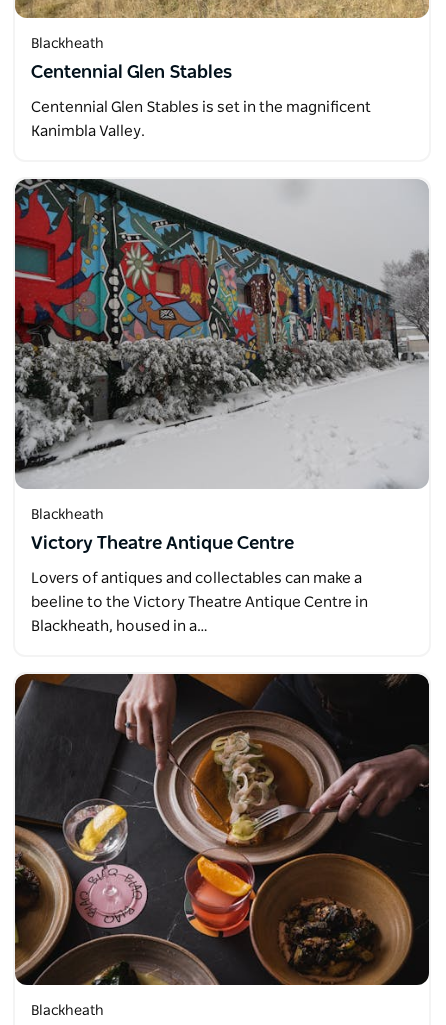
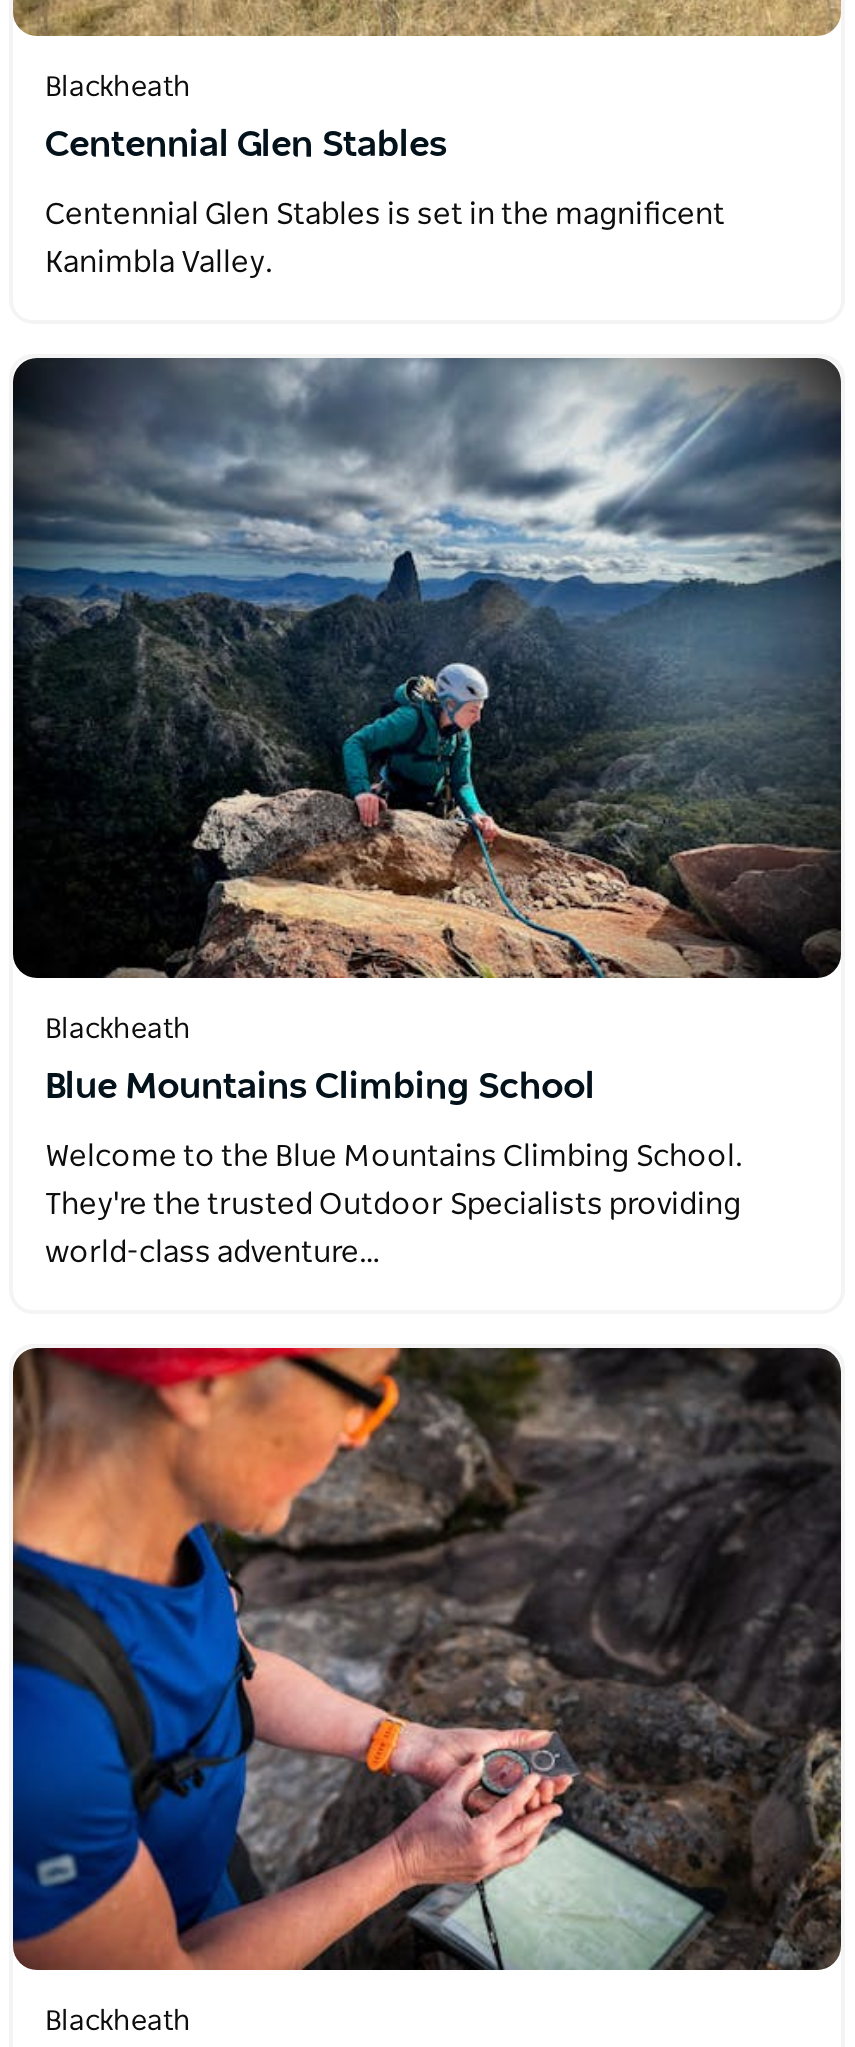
[14,179,429,489] [image] -> [11,358,843,980] [image]
[31,535,294,553] Victory Theatre Antique Centre -> [45,1070,595,1106] Blue Mountains Climbing School
[31,571,362,586] Lovers of antiques and collectables can make a -> [45,1142,743,1172] Welcome to the Blue Mountains Climbing School.
[31,595,368,610] beeline to the Victory Theatre Antique Centre in -> [45,1190,741,1220] They're the trusted Outdoor Specialists providing
[31,619,208,634] Blackheath, housed in a… -> [45,1238,381,1268] world-class adventure…
[14,673,429,986] [image] -> [11,1346,843,1972] [image]

